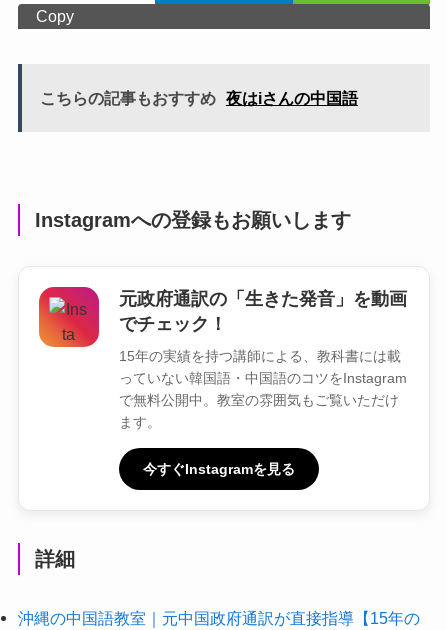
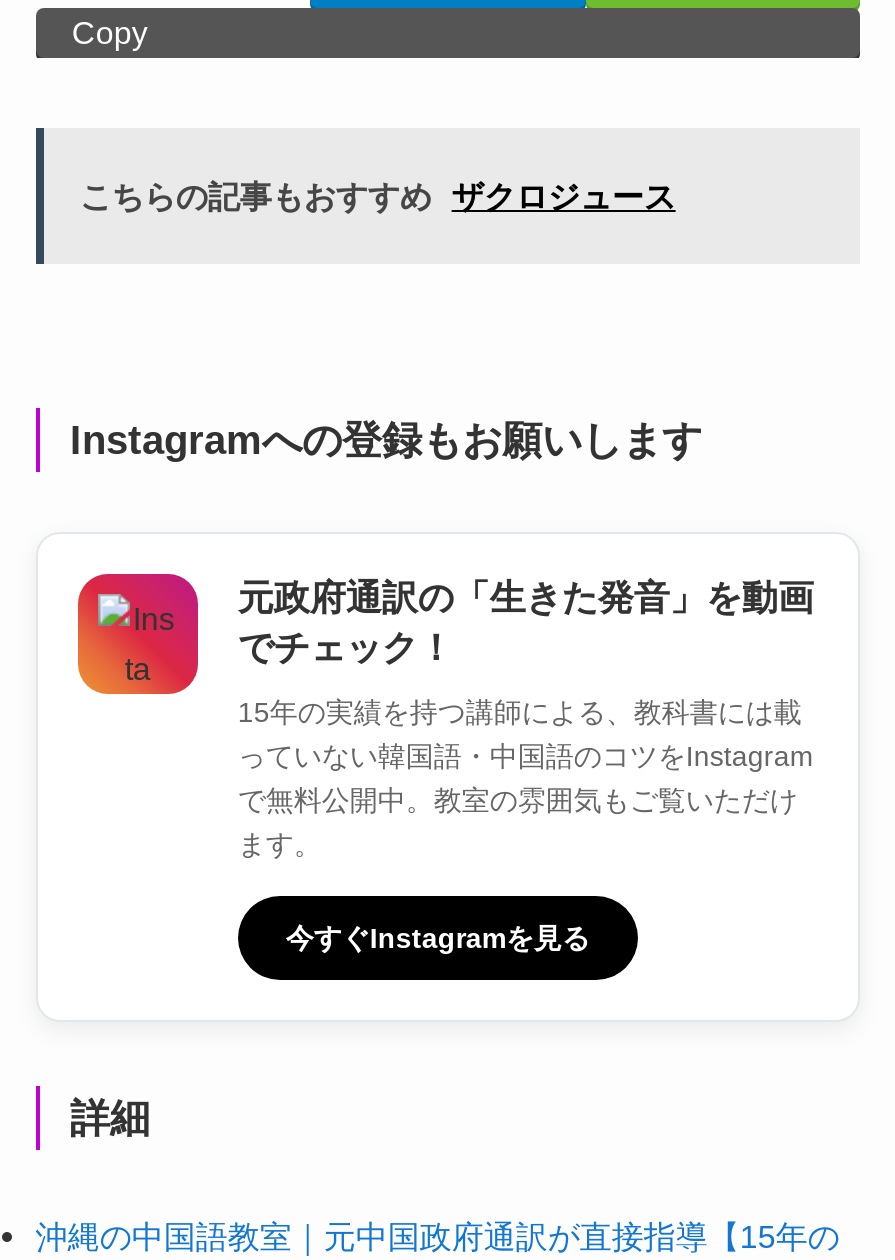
[40,90,358,107] こちらの記事もおすすめ 夜はiさんの中国語 -> [80,180,676,214] こちらの記事もおすすめ ザクロジュース

